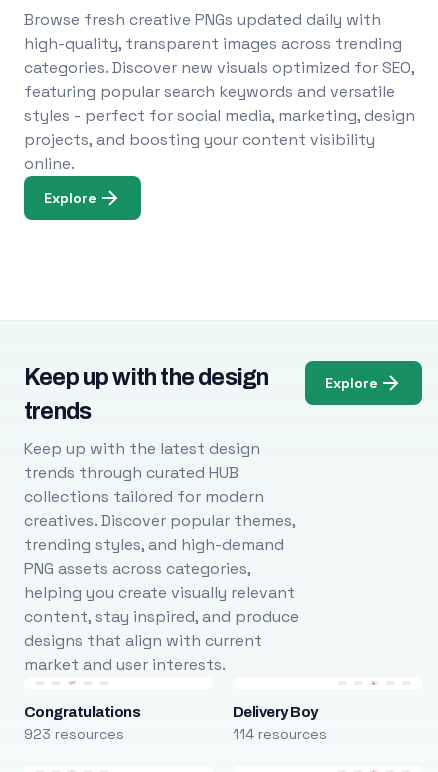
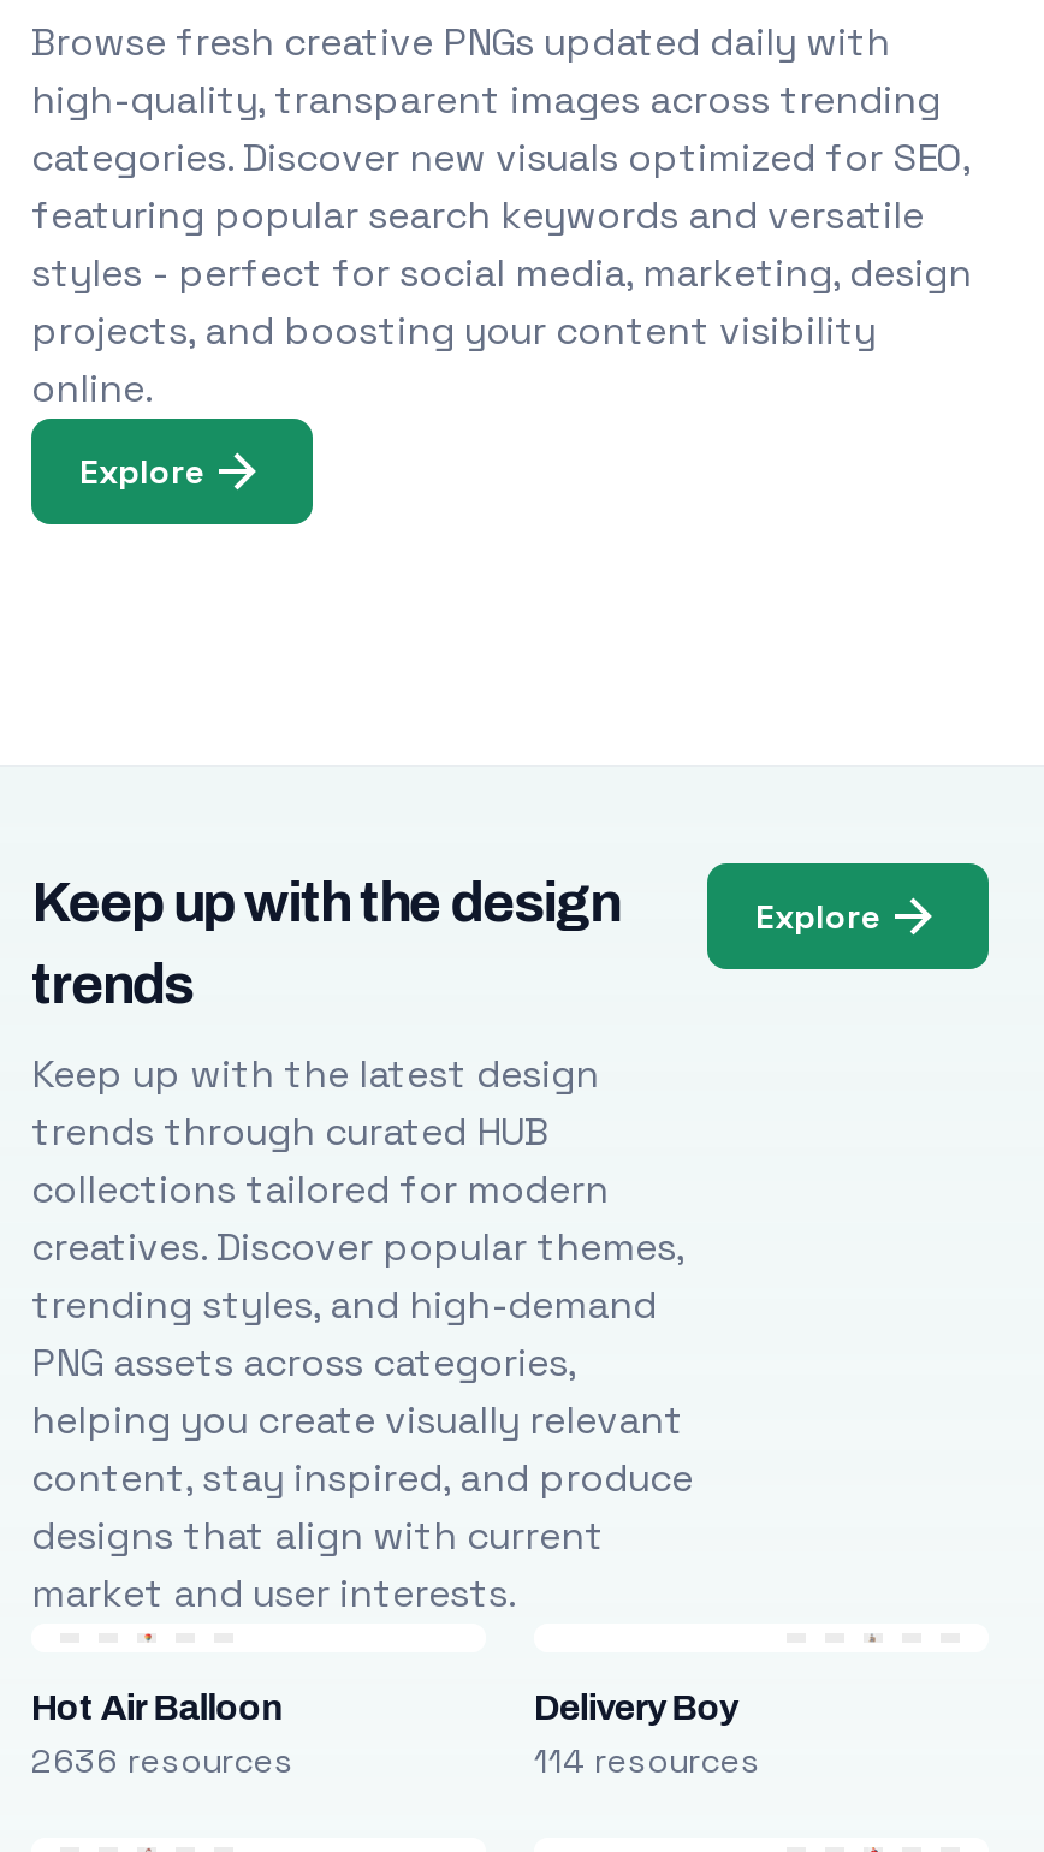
[24,704,140,743] Congratulations | 923 resources -> [31,1688,293,1782] Hot Air Balloon | 2636 resources

